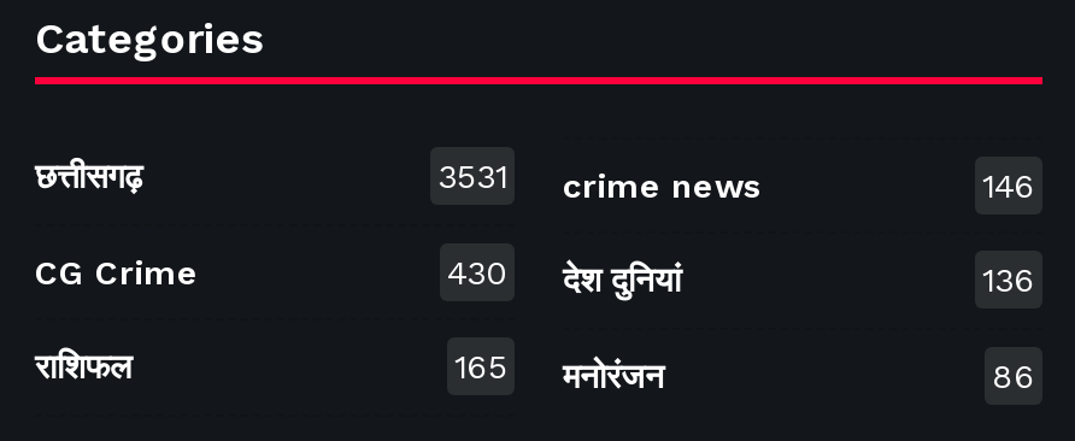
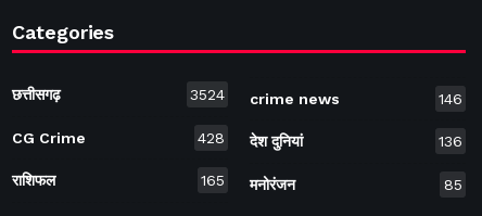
[437,158,763,205] 3531 crime news -> [190,86,340,107] 3524 crime news
[447,254,681,299] 430 देश दुनियां -> [198,130,303,150] 428 देश दुनियां
[992,356,1035,395] 86 -> [443,176,462,193] 85

